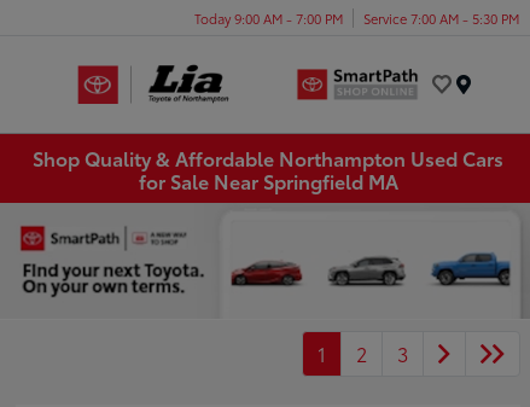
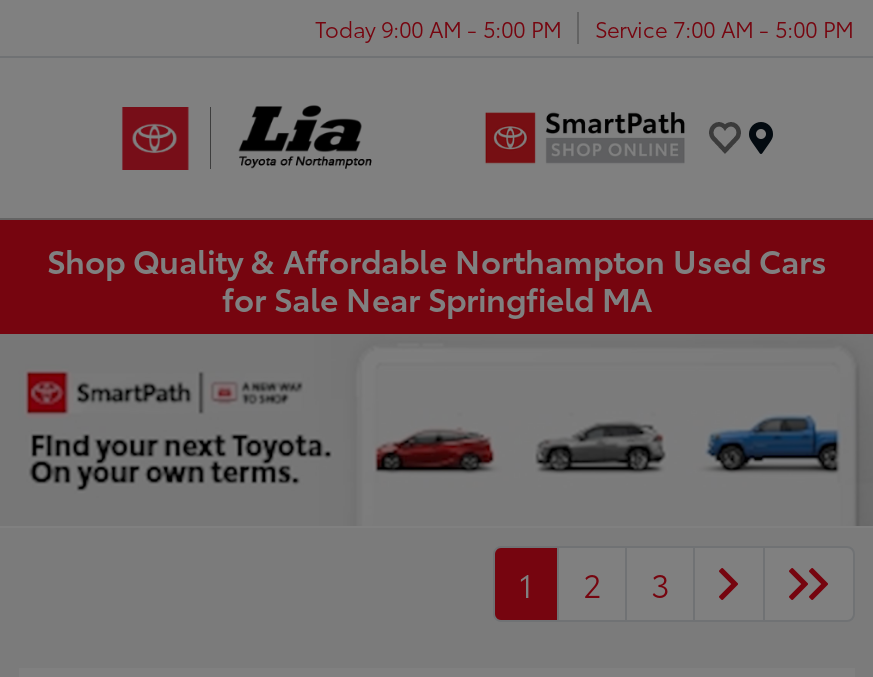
[194,8,343,27] Today 9:00 AM - 7:00 PM -> [315,11,561,43] Today 9:00 AM - 5:00 PM
[363,8,519,27] Service 7:00 AM - 5:30 PM -> [595,11,853,43] Service 7:00 AM - 5:00 PM

